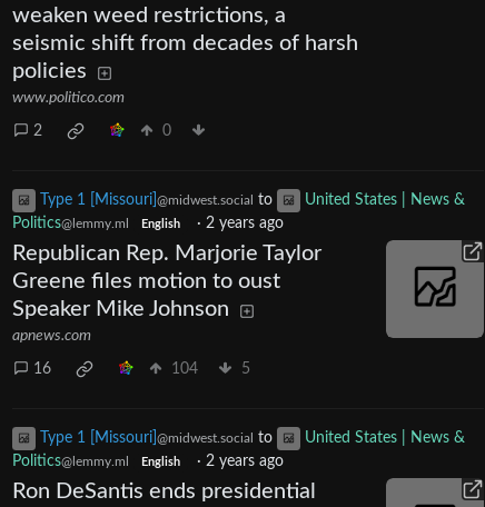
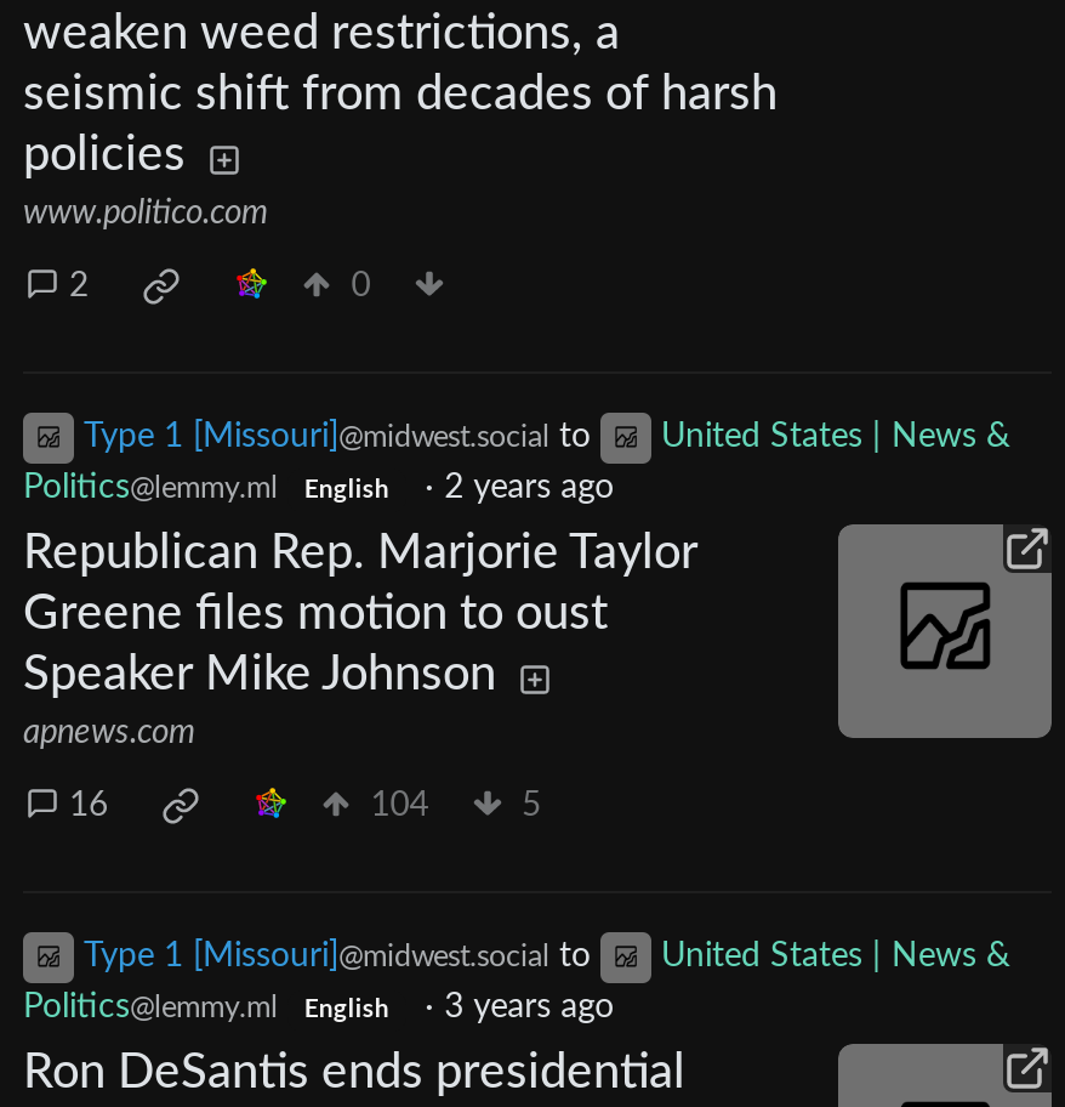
[12,454,283,469] Politics@lemmy.ml English · 2 years ago -> [23,991,614,1025] Politics@lemmy.ml English · 3 years ago

